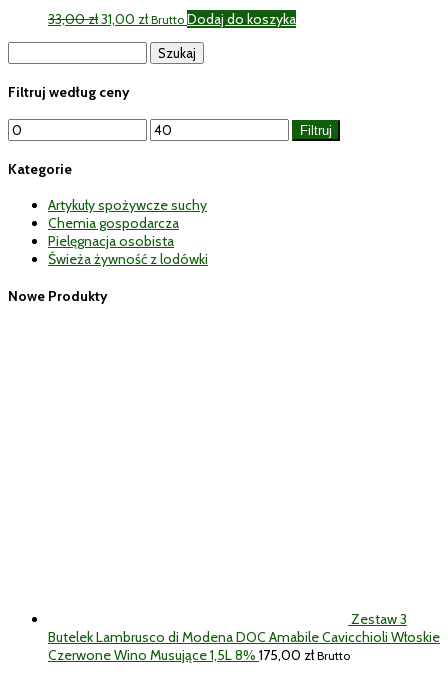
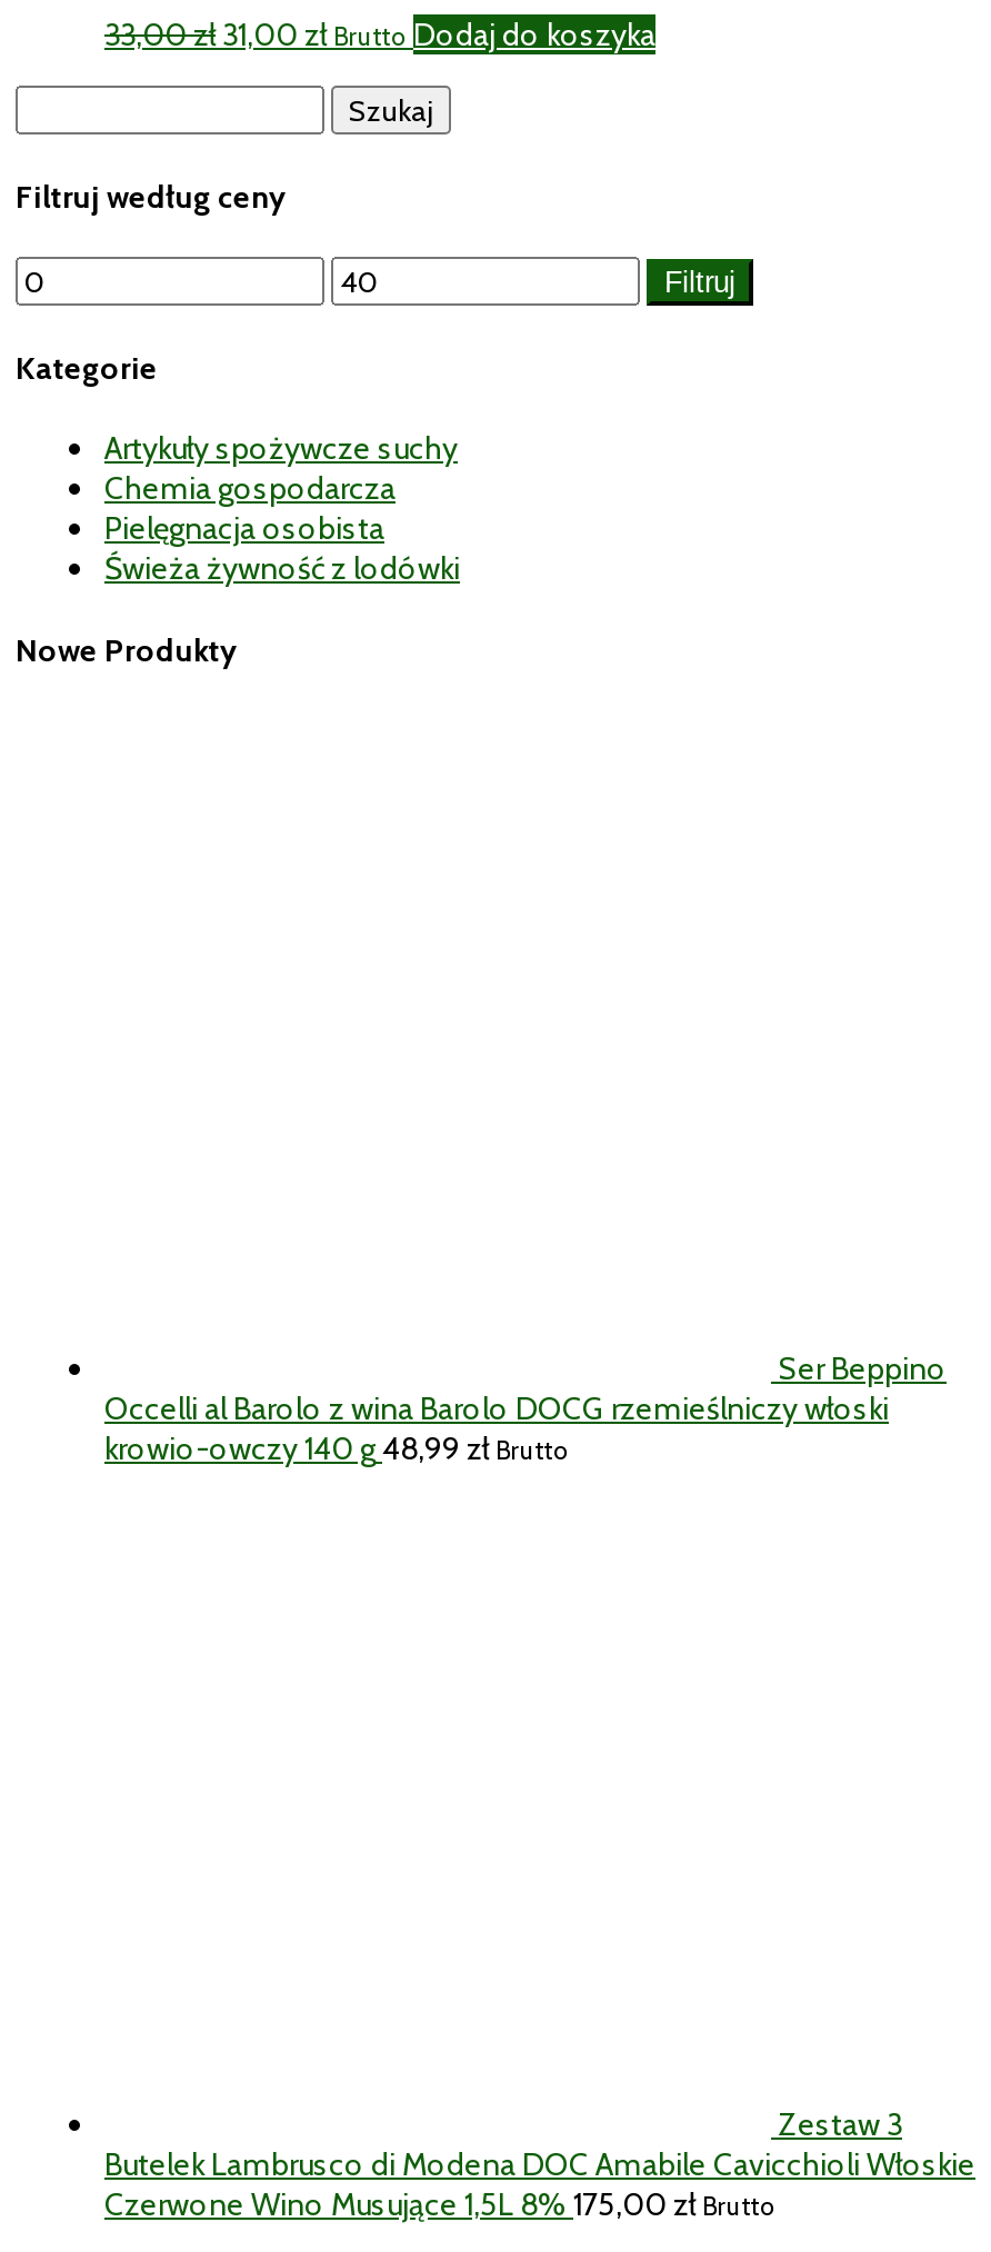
none -> [104,1347,947,1467] Ser Beppino | Occelli al Barolo z wina Barolo DOCG rzemieślniczy włoski | krowio-owczy 140 g 48,99 zł Brutto

